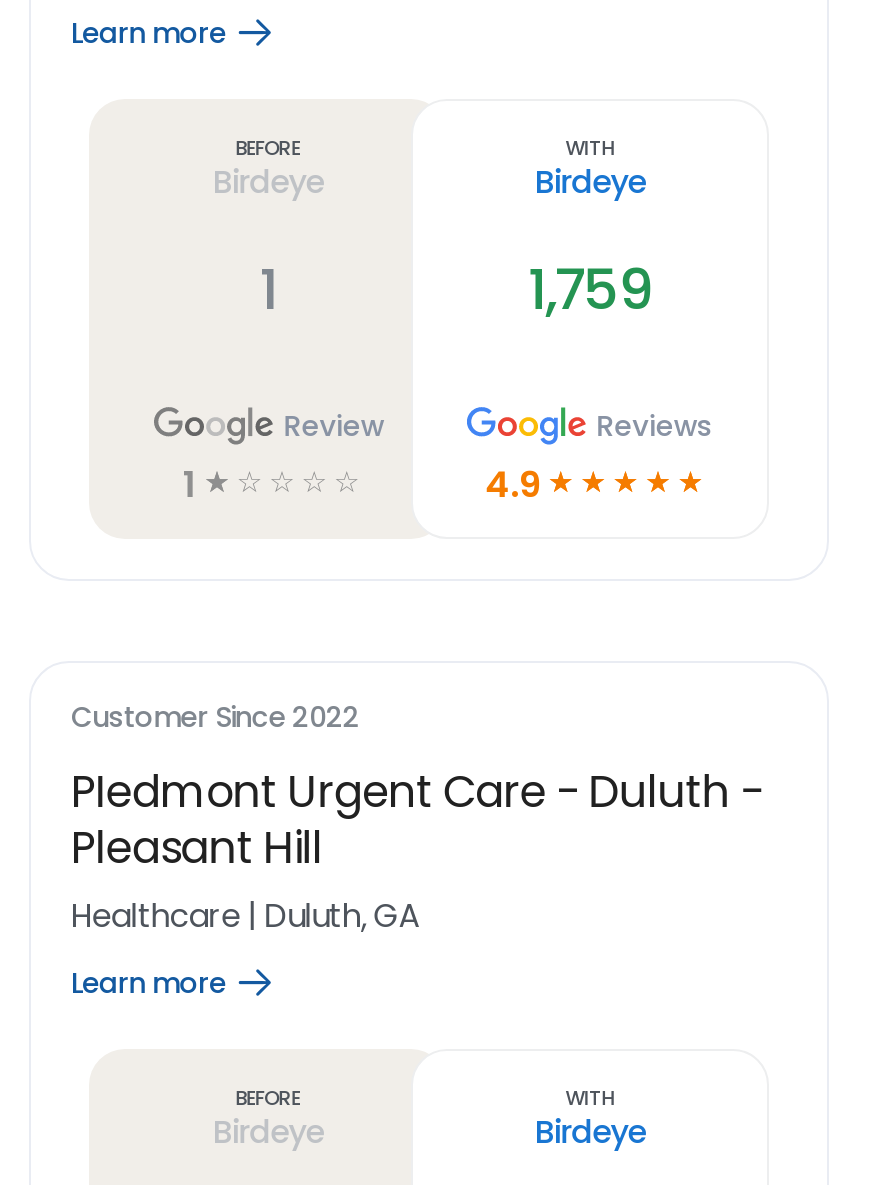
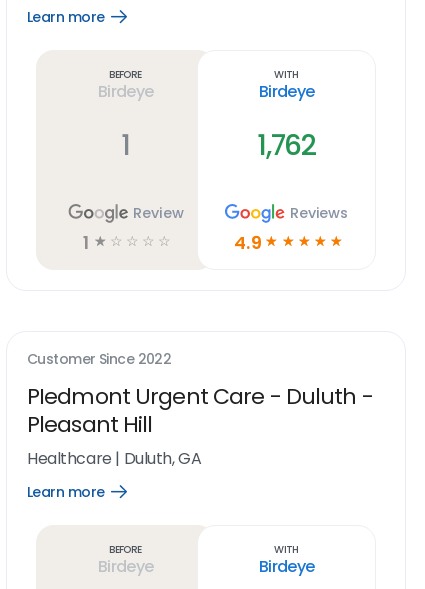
[528,250,652,328] 1,759 -> [257,125,316,164] 1,762

